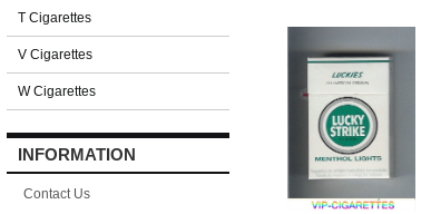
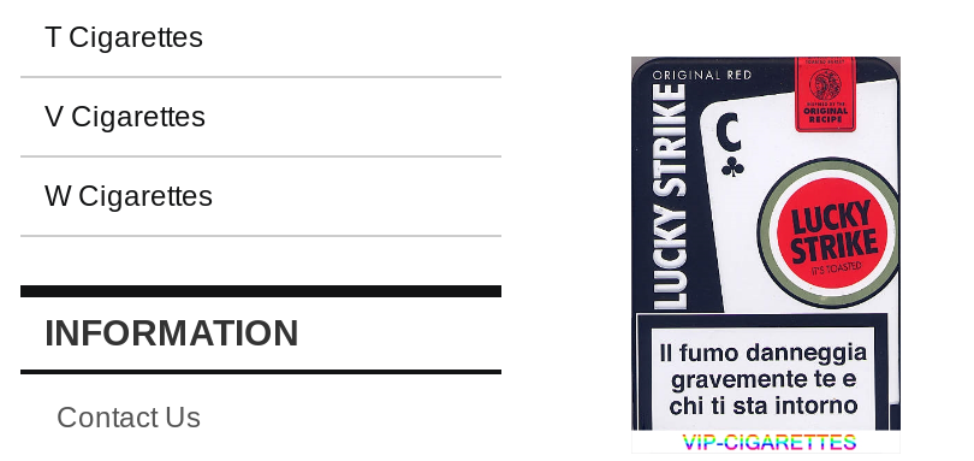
[286,26,415,201] [image] -> [626,54,901,432] [image]

